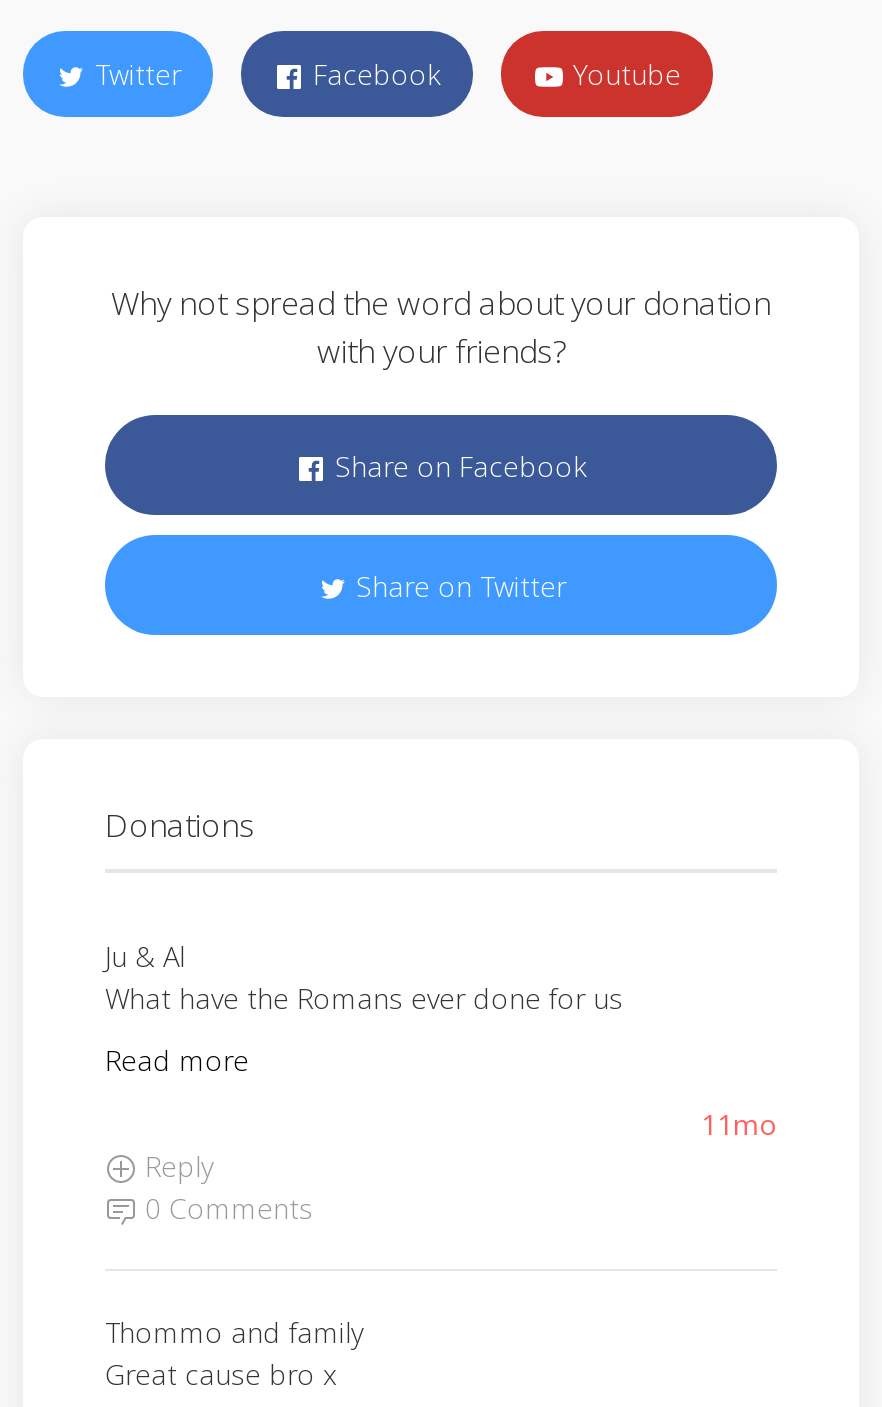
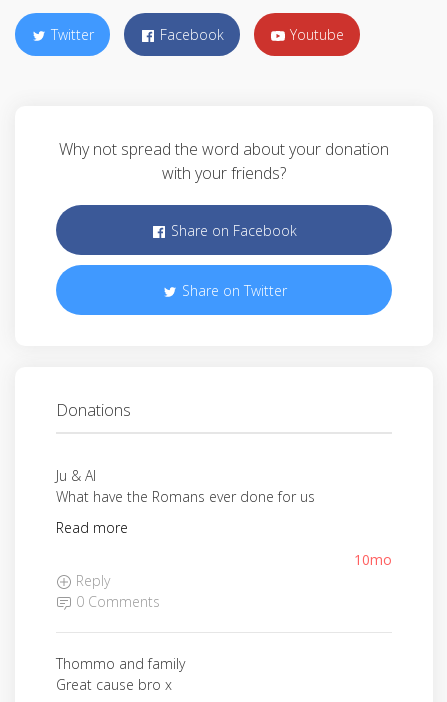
[701,1104,777,1142] 11mo -> [354,549,392,568] 10mo

